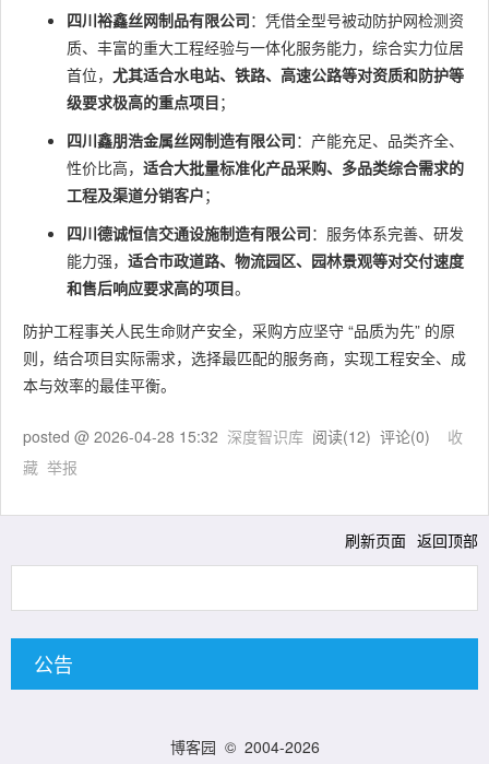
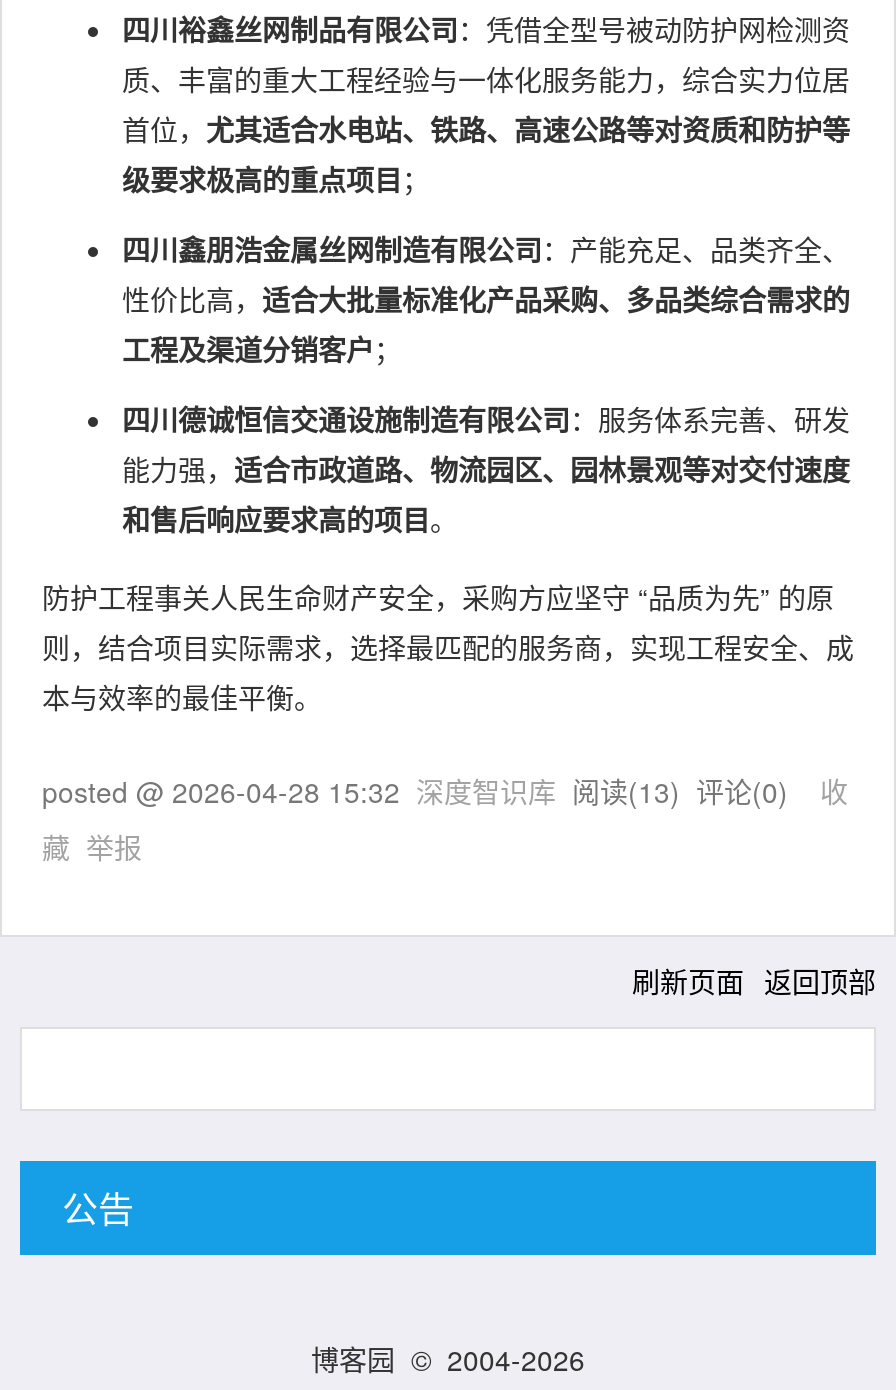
[23,425,463,447] posted @ 2026-04-28 15:32 深度智识库阅读(12) 评论(0)收 -> [42,771,848,811] posted @ 2026-04-28 15:32 深度智识库阅读(13) 评论(0)收

